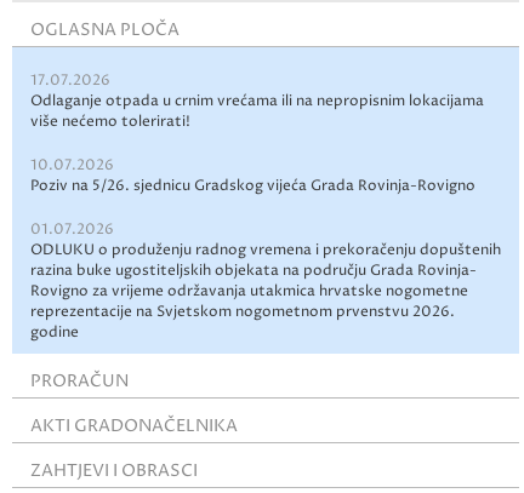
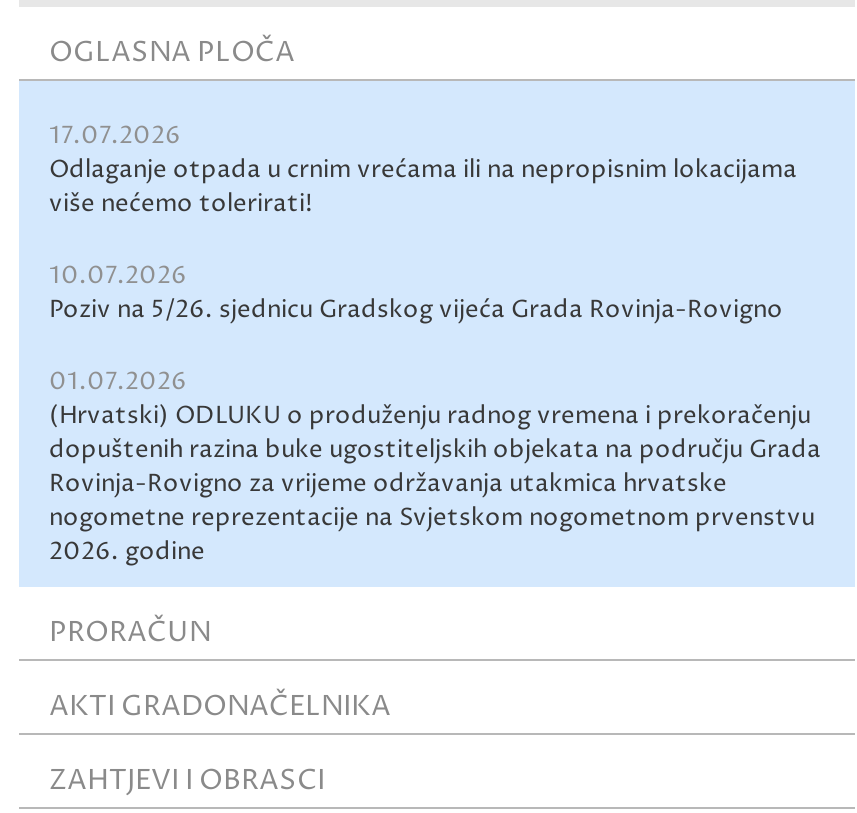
[30,240,501,343] ODLUKU o produženju radnog vremena i prekoračenju dopuštenih | razina buke ugostiteljskih objekata na području Grada Rovinja- | Rovigno za vrijeme održavanja utakmica hrvatske nogometne | reprezentacije na Svjetskom nogometnom prvenstvu 2026. | godine -> [49,399,821,569] (Hrvatski) ODLUKU o produženju radnog vremena i prekoračenju | dopuštenih razina buke ugostiteljskih objekata na području Grada | Rovinja-Rovigno za vrijeme održavanja utakmica hrvatske | nogometne reprezentacije na Svjetskom nogometnom prvenstvu | 2026. godine

